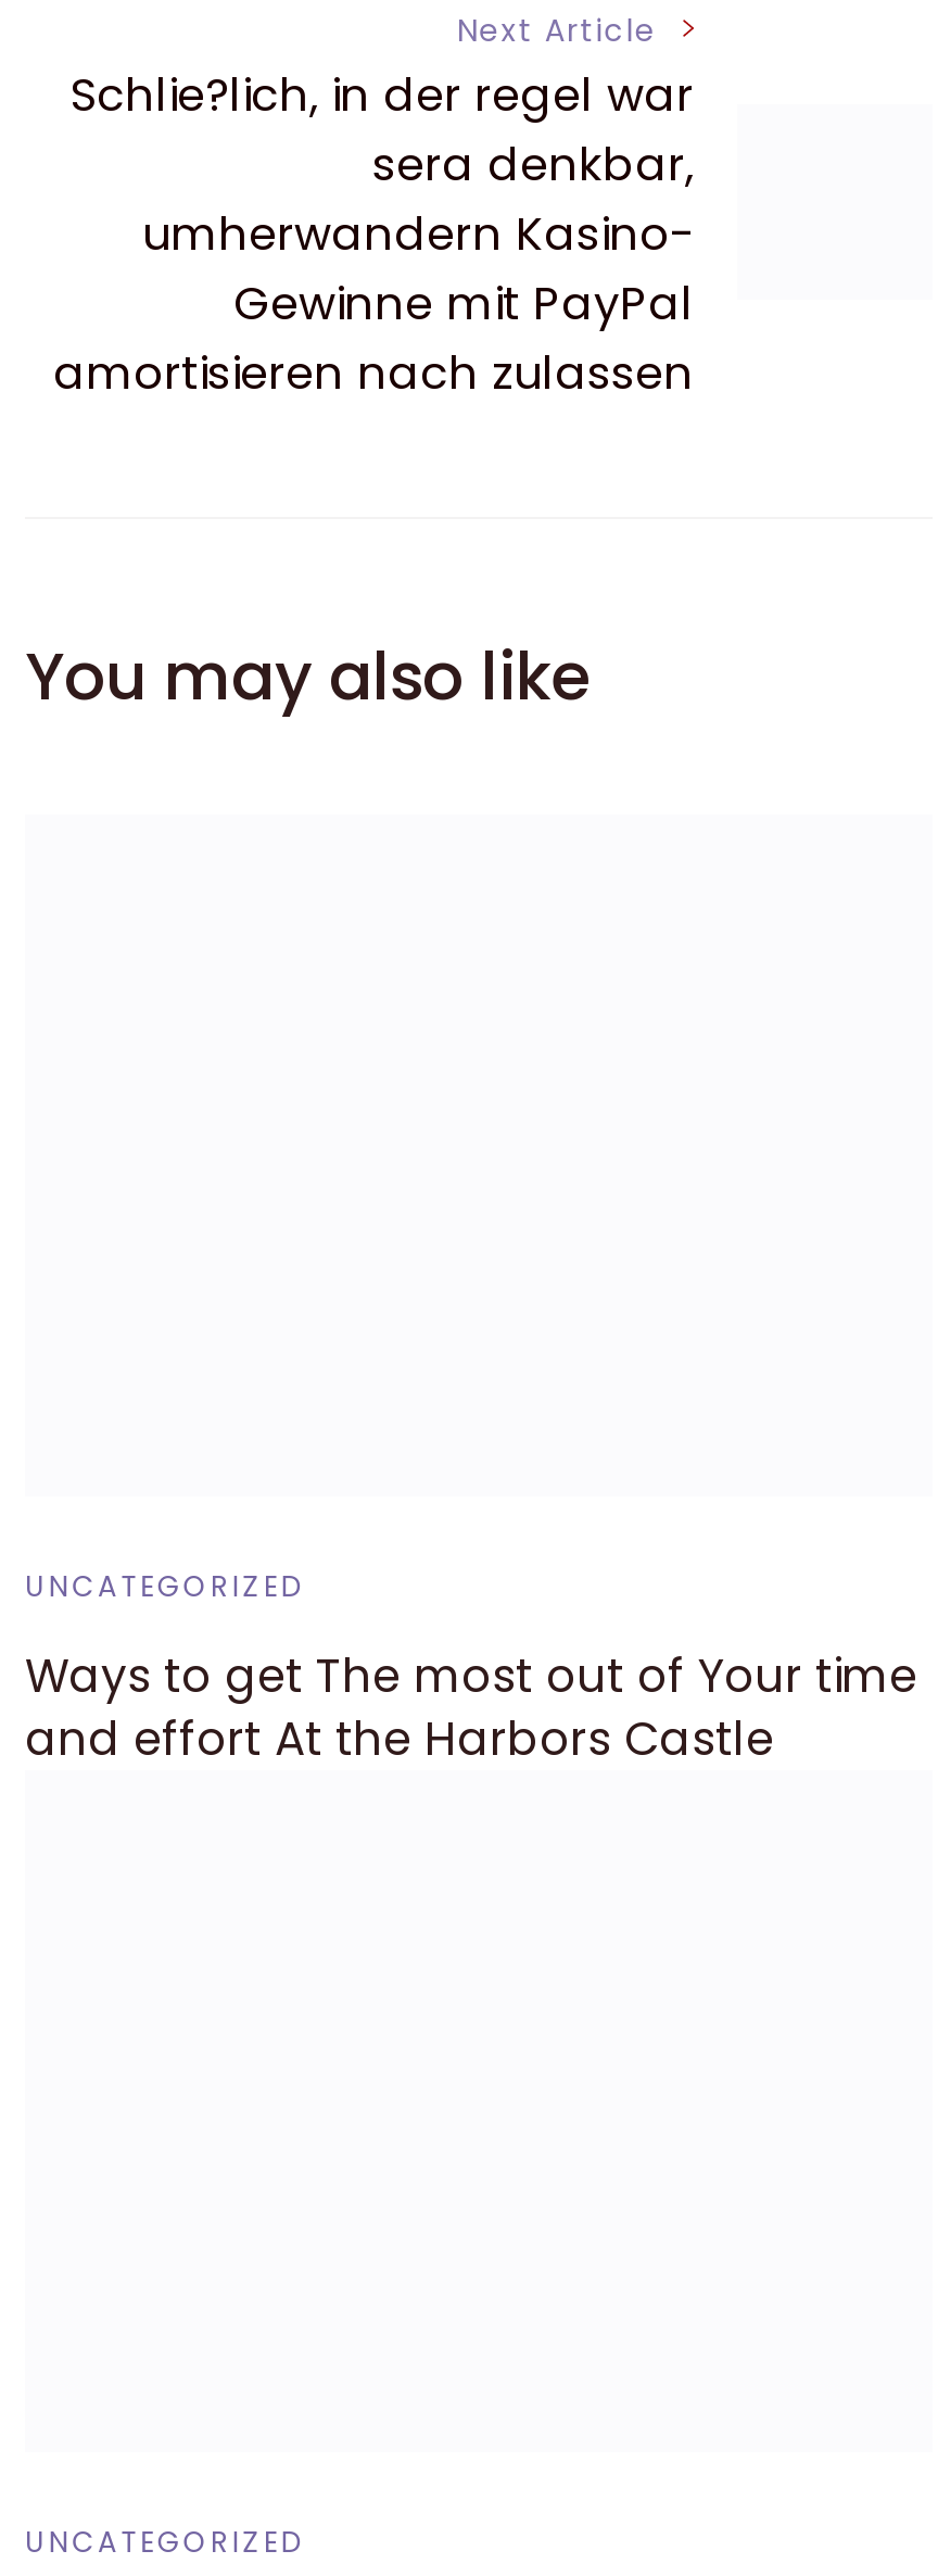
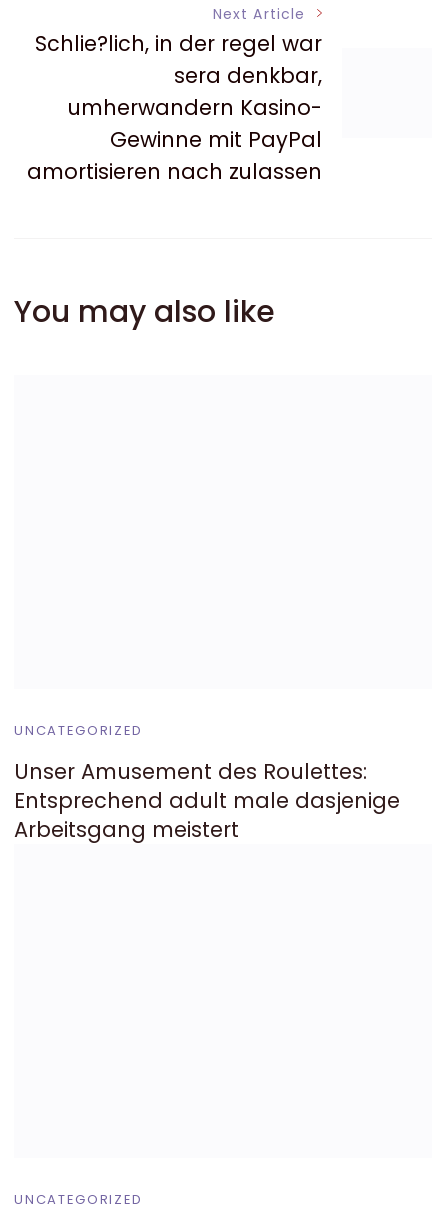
[25,1645,917,1771] Ways to get The most out of Your time | and effort At the Harbors Castle -> [14,757,400,844] Unser Amusement des Roulettes: | Entsprechend adult male dasjenige | Arbeitsgang meistert

